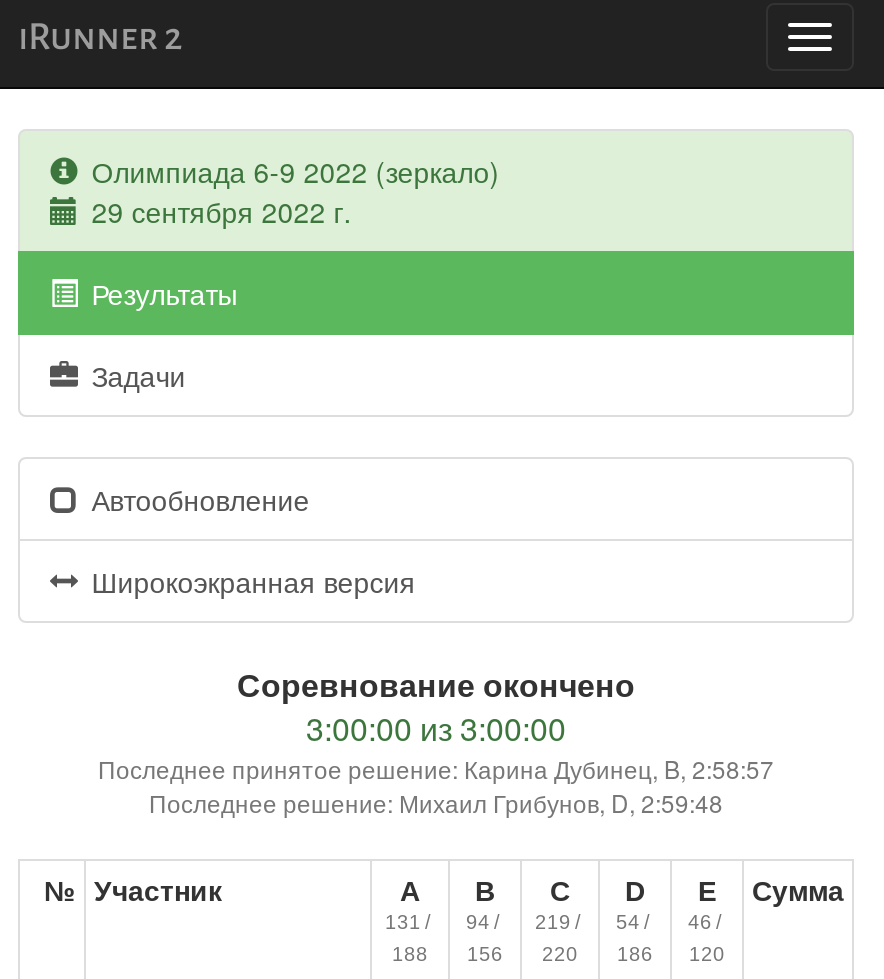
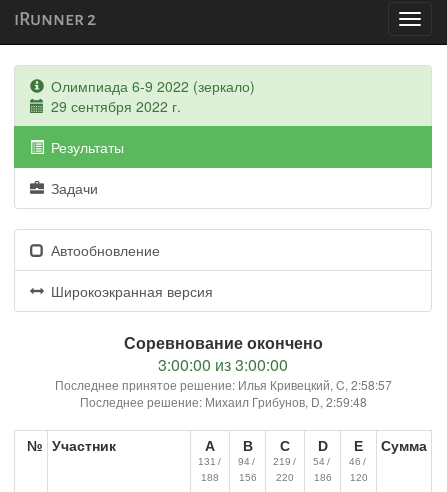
[98,751,774,785] Последнее принятое решение: Карина Дубинец, B, 2:58:57 -> [54,376,391,393] Последнее принятое решение: Илья Кривецкий, C, 2:58:57

